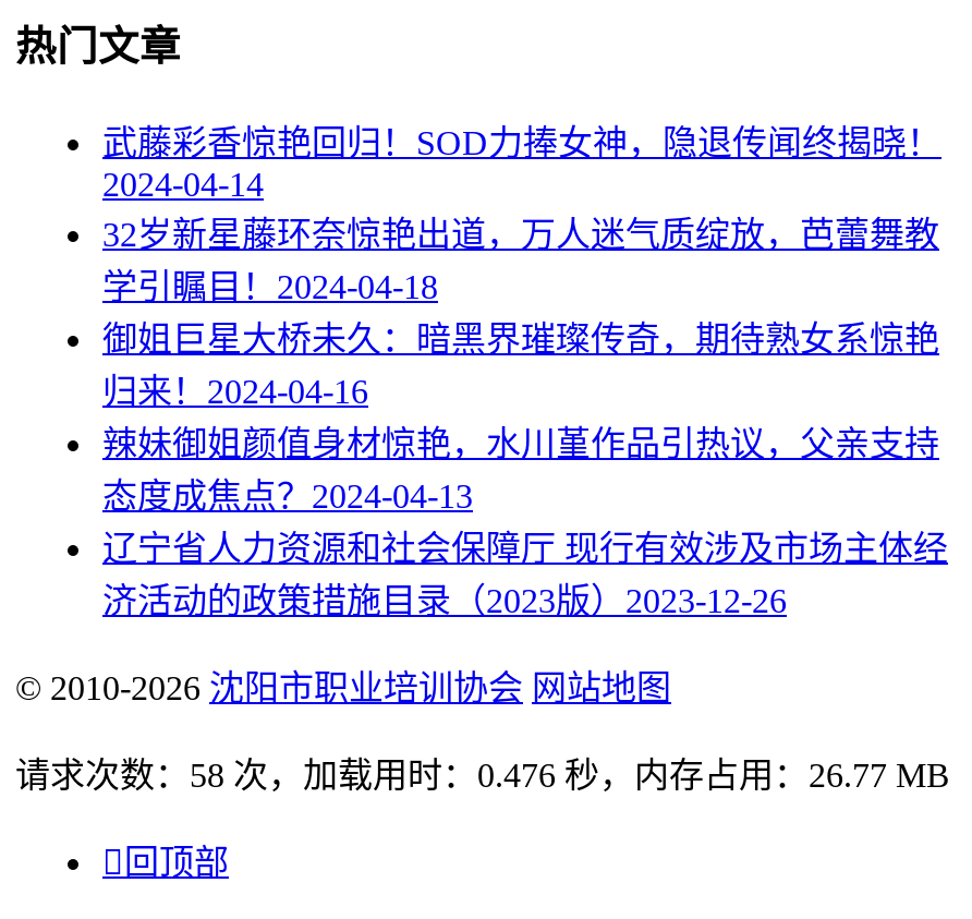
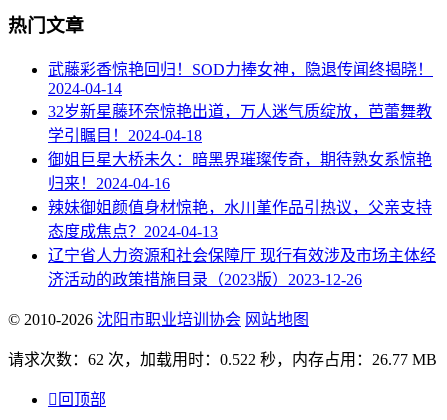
[15,757,950,794] 请求次数：58 次，加载用时：0.476 秒，内存占用：26.77 MB -> [8,351,437,368] 请求次数：62 次，加载用时：0.522 秒，内存占用：26.77 MB

